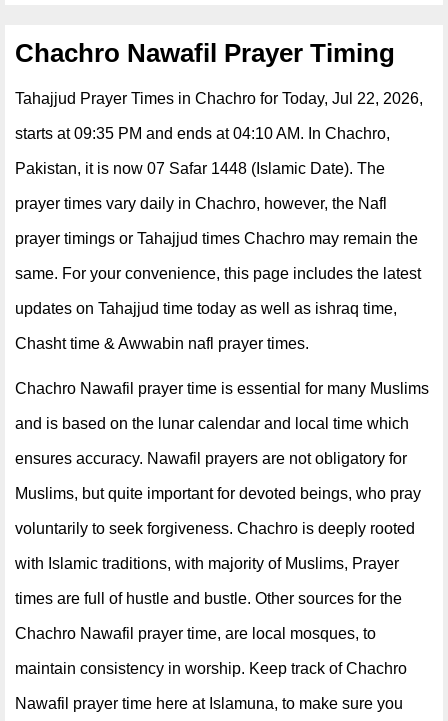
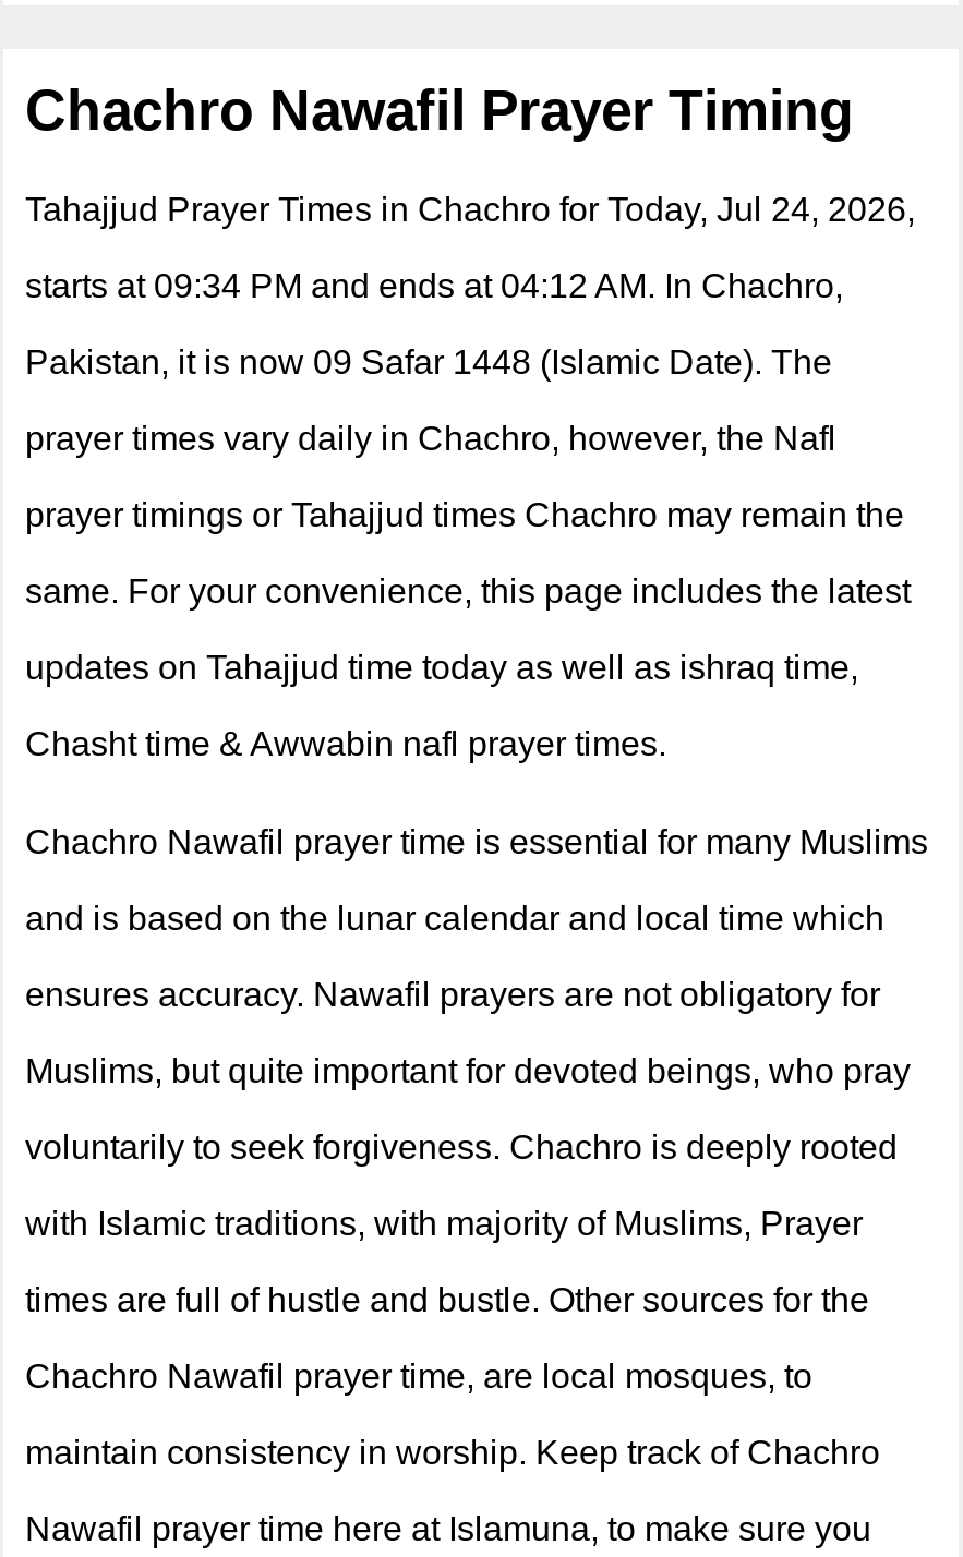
[15,90,423,107] Tahajjud Prayer Times in Chachro for Today, Jul 22, 2026, -> [25,190,915,227] Tahajjud Prayer Times in Chachro for Today, Jul 24, 2026,
[15,125,390,142] starts at 09:35 PM and ends at 04:10 AM. In Chachro, -> [25,266,843,304] starts at 09:34 PM and ends at 04:12 AM. In Chachro,
[15,160,385,177] Pakistan, it is now 07 Safar 1448 (Islamic Date). The -> [25,343,832,380] Pakistan, it is now 09 Safar 1448 (Islamic Date). The

